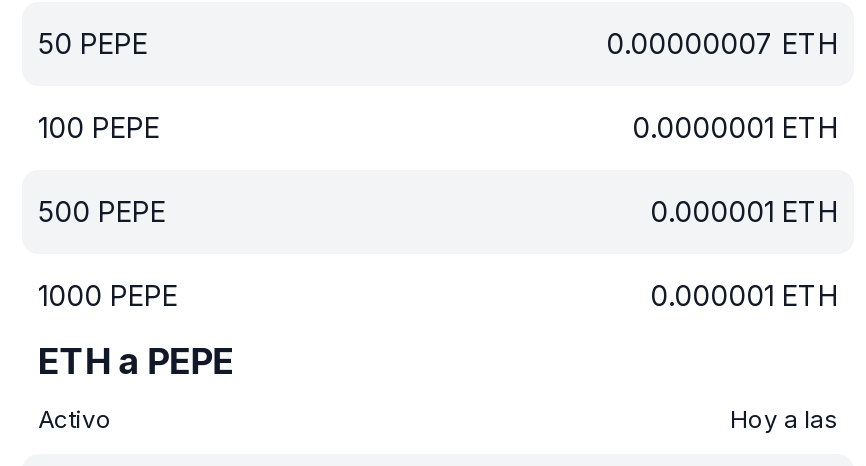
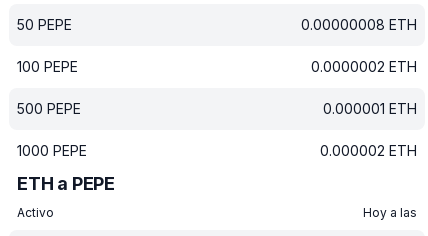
[606,26,838,60] 0.00000007 ETH -> [301,16,417,33] 0.00000008 ETH
[632,110,838,144] 0.0000001 ETH -> [311,58,417,75] 0.0000002 ETH
[650,278,838,312] 0.000001 ETH -> [320,142,417,159] 0.000002 ETH

